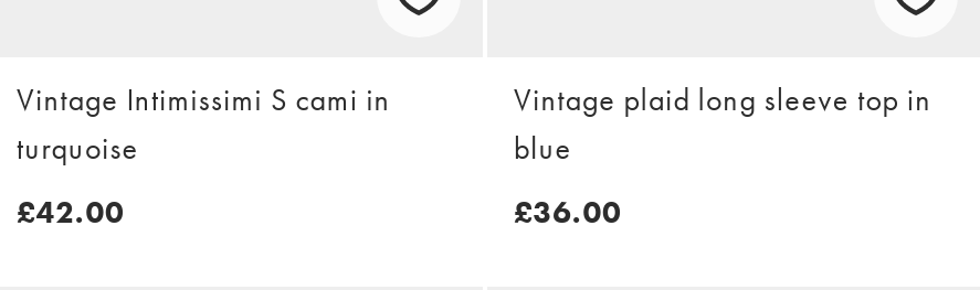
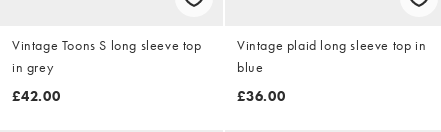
[17,79,391,167] Vintage Intimissimi S cami in | turquoise -> [12,36,202,76] Vintage Toons S long sleeve top | in grey

